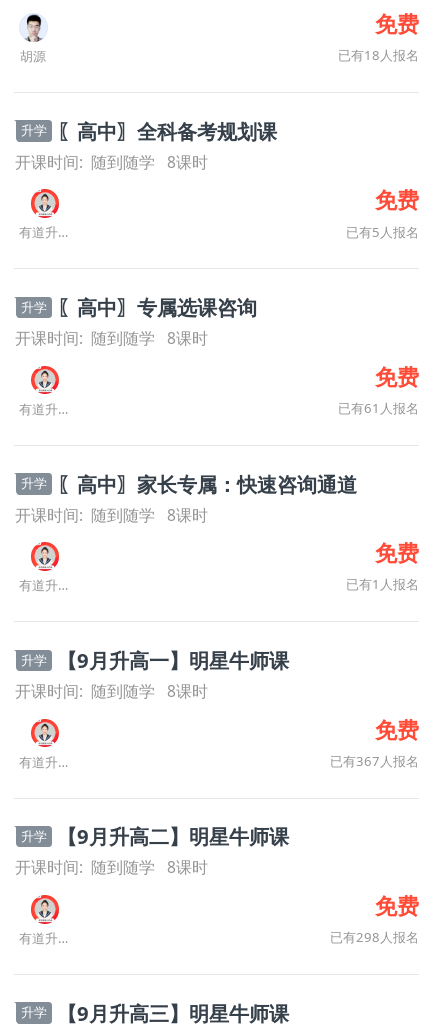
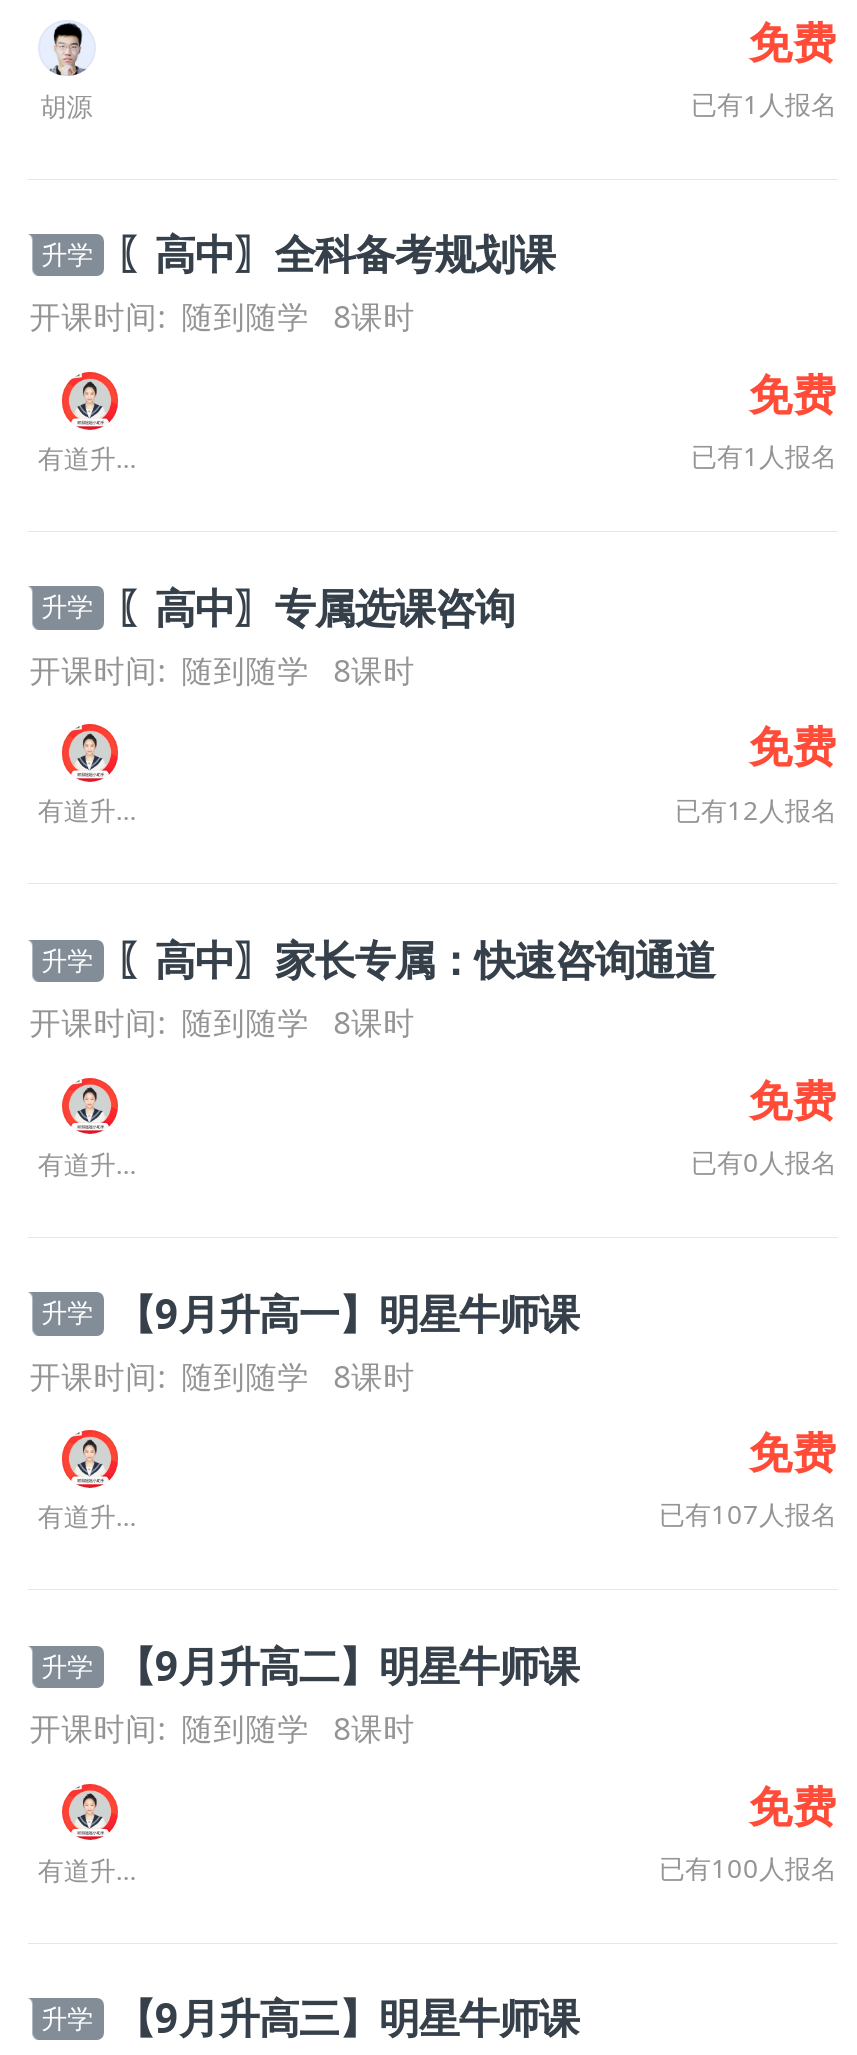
[337,46,418,64] 已有18人报名 -> [691,85,837,121] 已有1人报名
[345,222,418,240] 已有5人报名 -> [691,438,837,474] 已有1人报名
[337,399,418,417] 已有61人报名 -> [675,791,837,827] 已有12人报名
[345,575,418,593] 已有1人报名 -> [691,1144,837,1180] 已有0人报名
[329,752,418,770] 已有367人报名 -> [659,1497,837,1533] 已有107人报名
[329,928,418,946] 已有298人报名 -> [659,1849,837,1885] 已有100人报名

